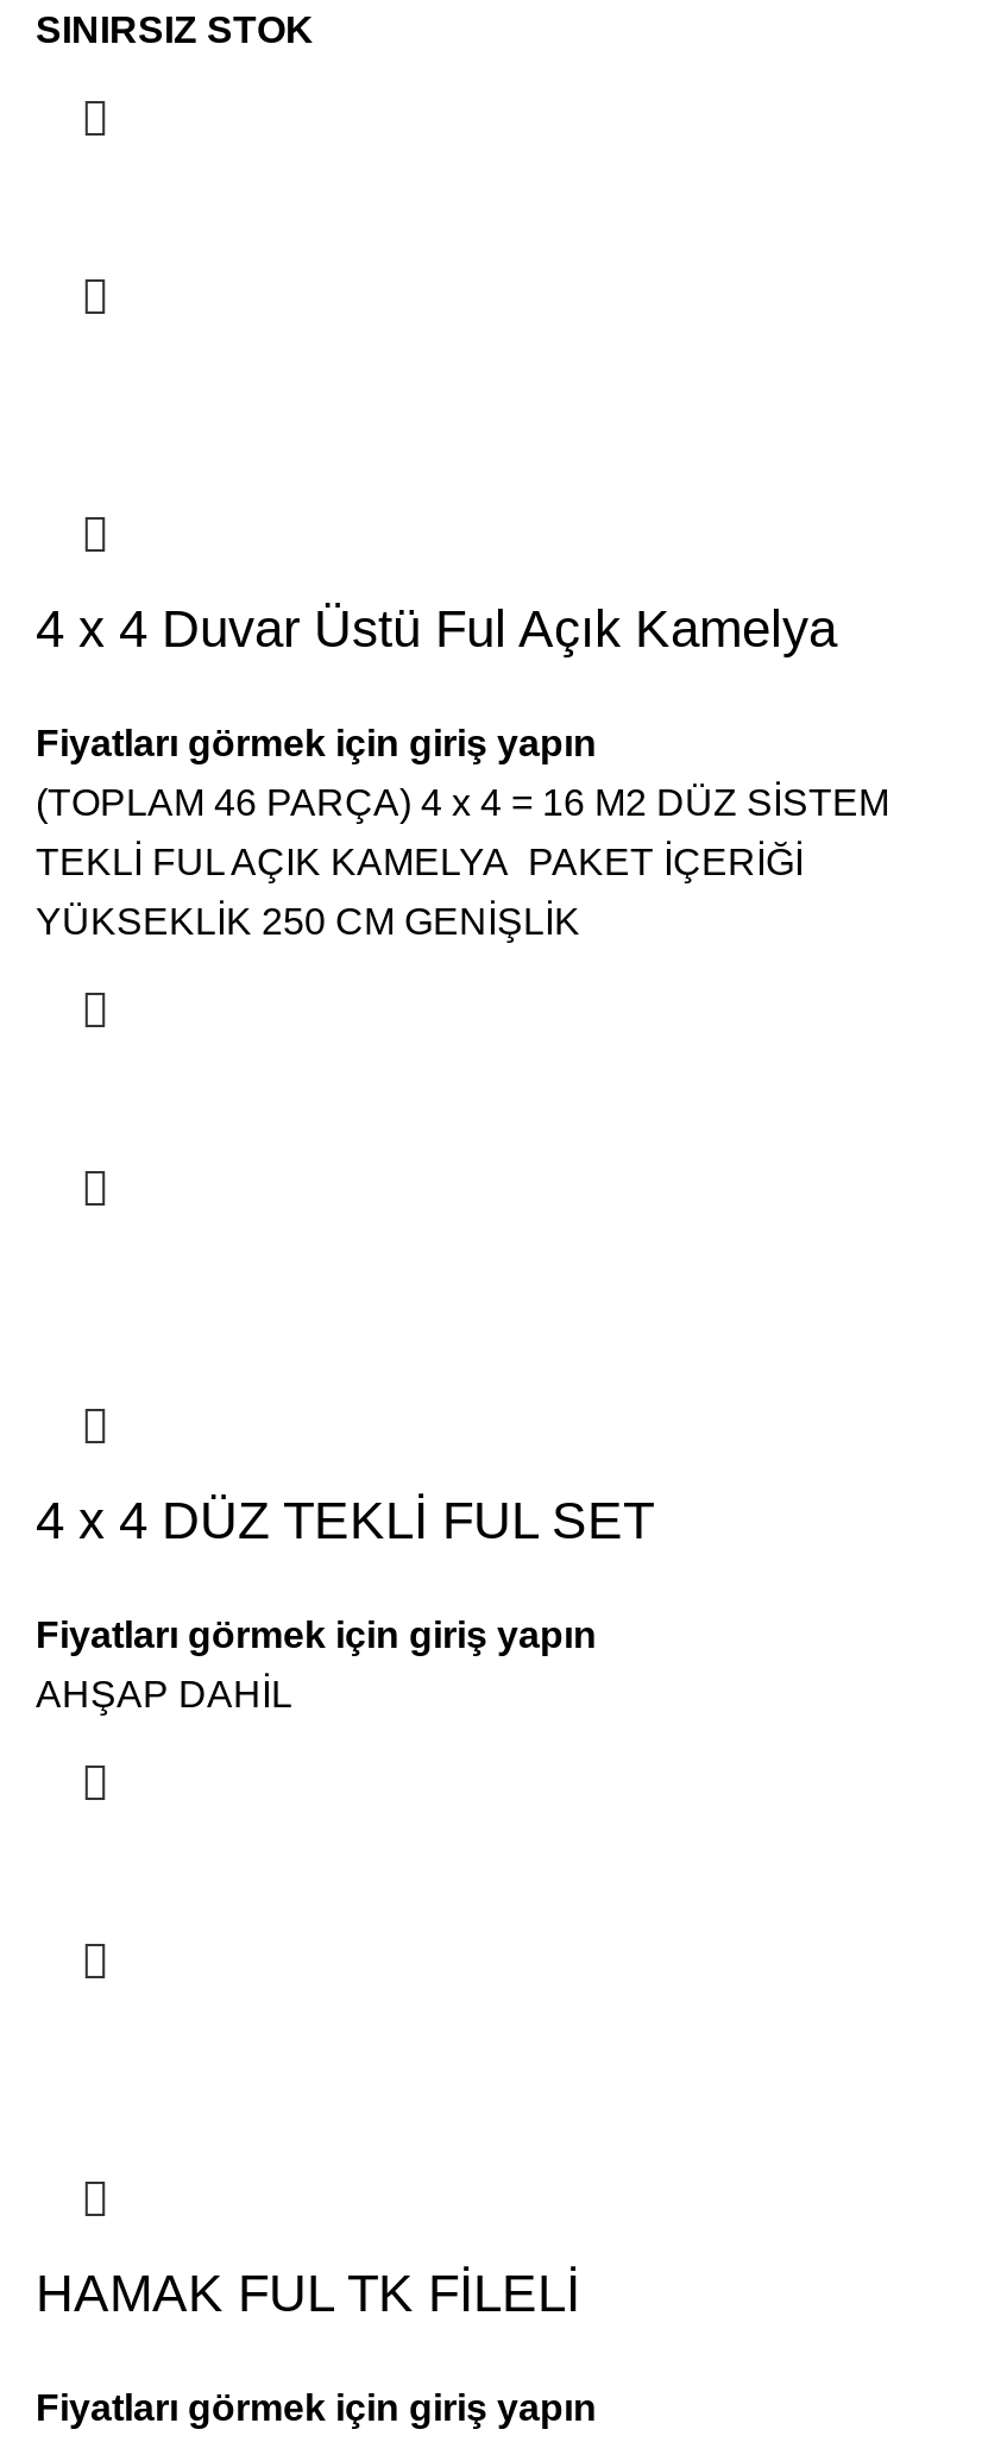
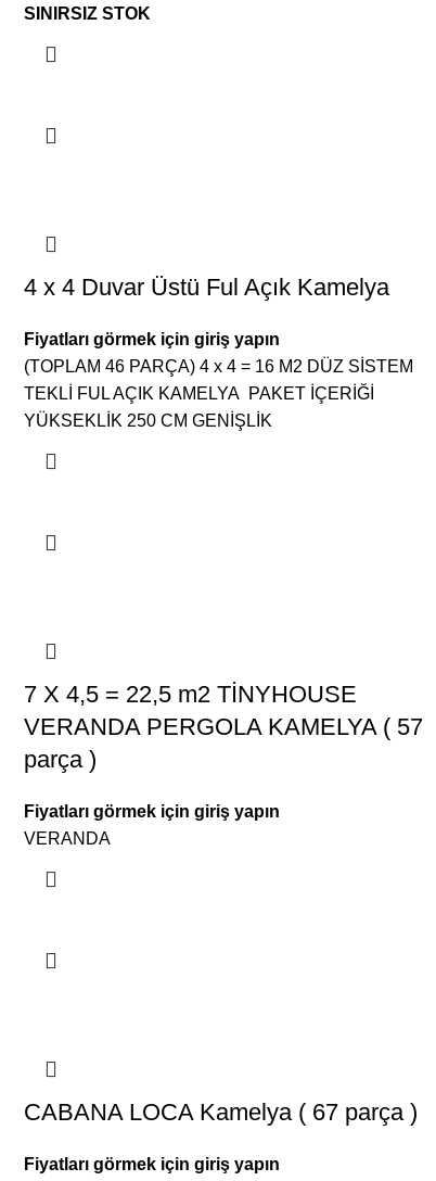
[36,1492,654,1551] 4 x 4 DÜZ TEKLİ FUL SET -> [24,681,423,773] 7 X 4,5 = 22,5 m2 TİNYHOUSE | VERANDA PERGOLA KAMELYA ( 57 | parça )
[36,1675,292,1715] AHŞAP DAHİL -> [24,830,111,848] VERANDA
[36,2264,580,2324] HAMAK FUL TK FİLELİ -> [24,1099,418,1126] CABANA LOCA Kamelya ( 67 parça )

